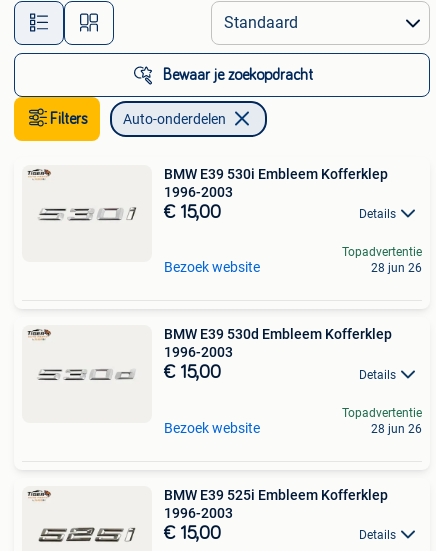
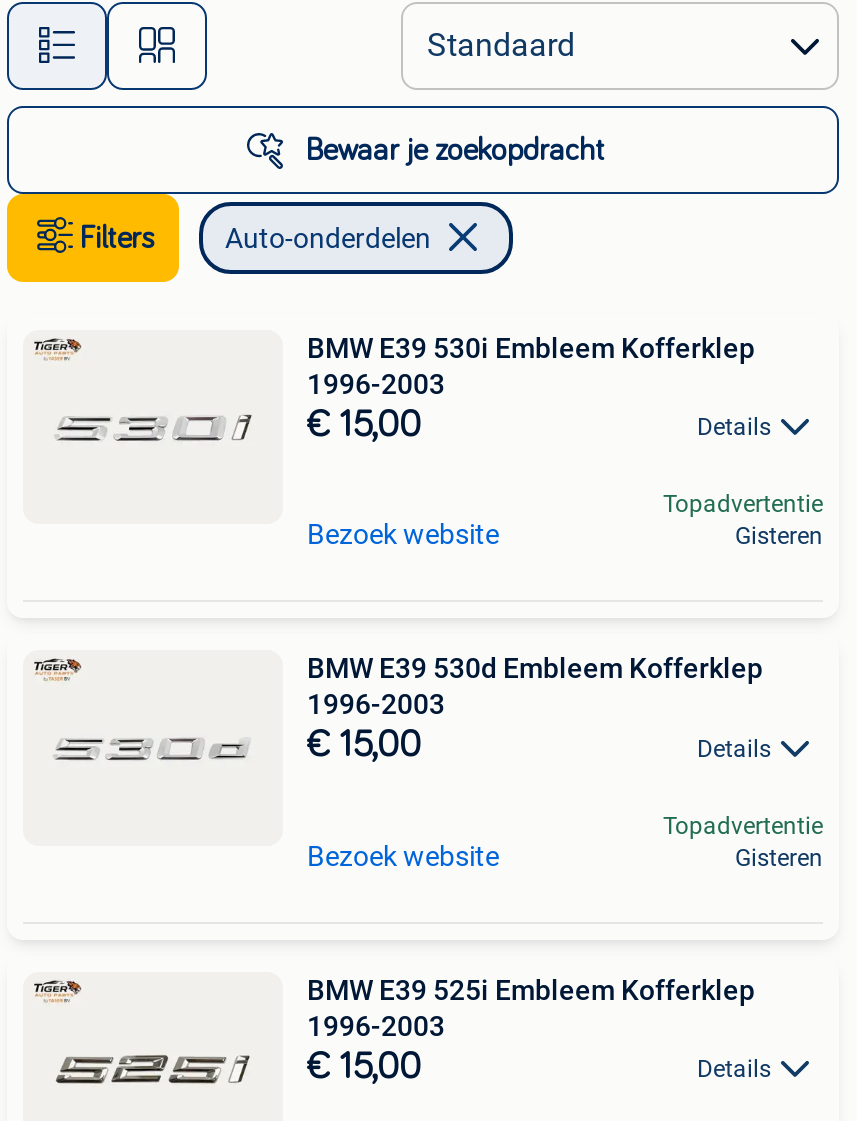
[371,261,422,275] 28 jun 26 -> [735,523,823,551] Gisteren
[371,422,422,436] 28 jun 26 -> [735,843,823,871] Gisteren

